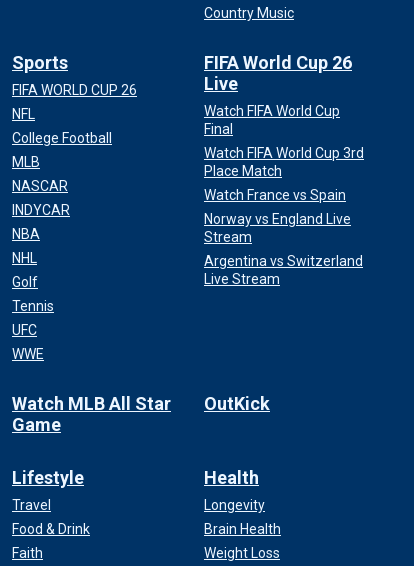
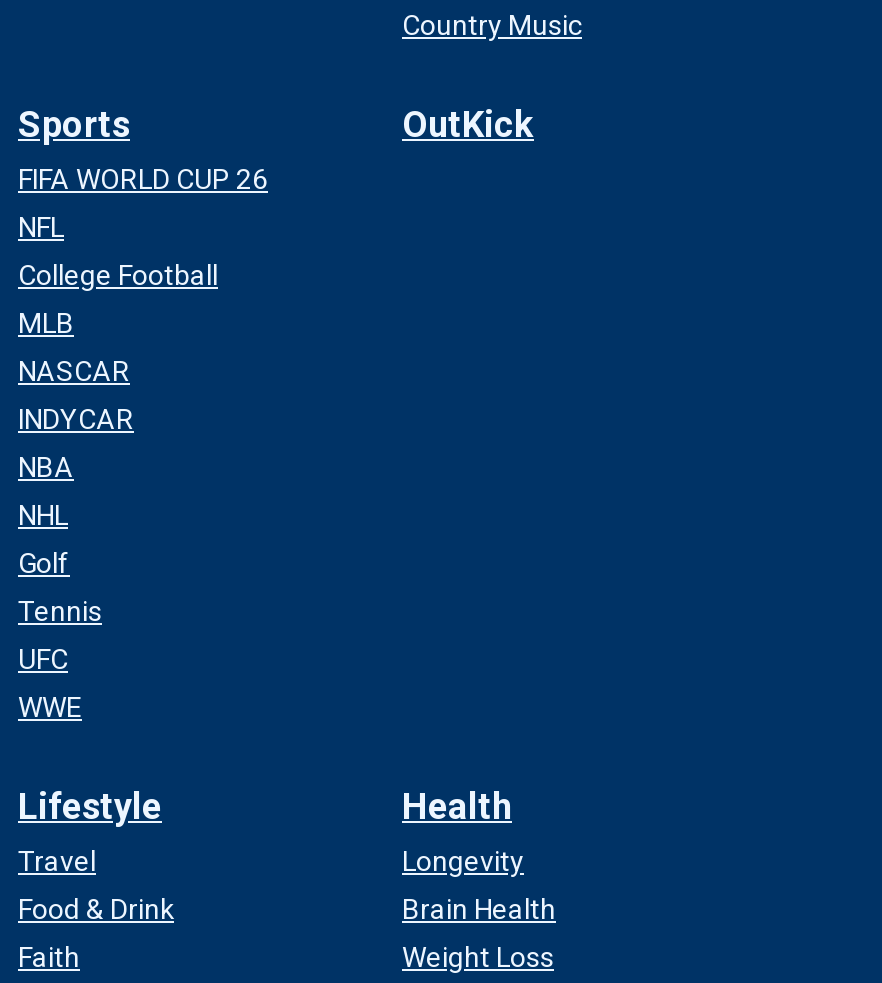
[204,52,364,287] FIFA World Cup 26 | Live | Watch FIFA World Cup | Final | Watch FIFA World Cup 3rd | Place Match | Watch France vs Spain | Norway vs England Live | Stream | Argentina vs Switzerland | Live Stream -> none
[12,393,171,435] Watch MLB All Star | Game -> none
moved [204,393,270,414] -> [402,103,534,145]: OutKick

